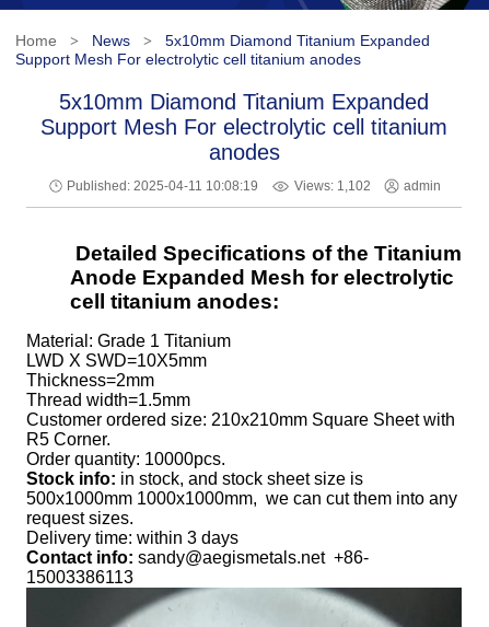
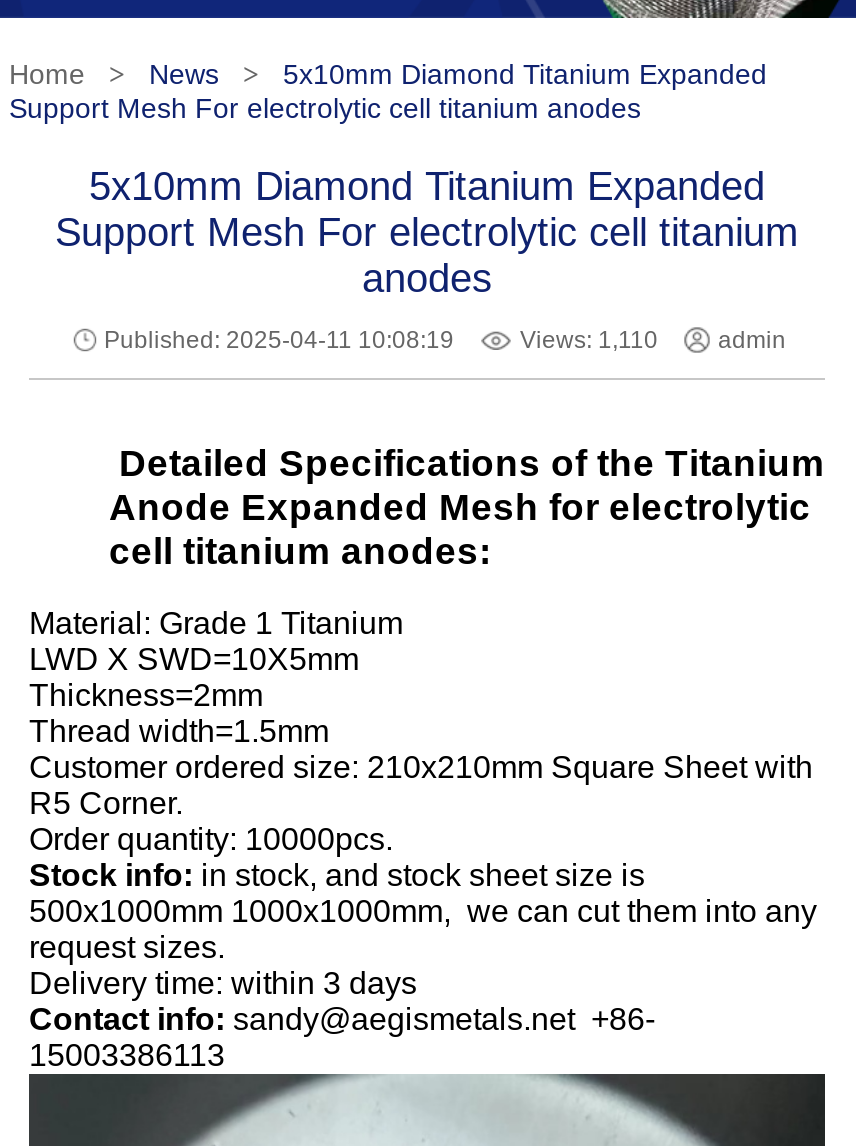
[294,178,371,194] Views: 1,102 -> [520,326,658,354] Views: 1,110

